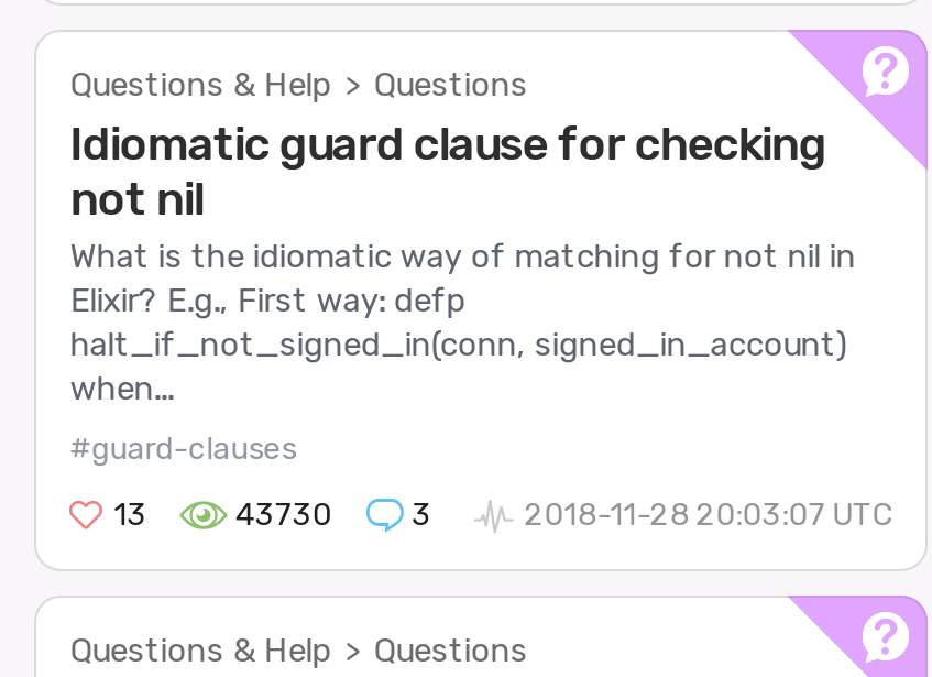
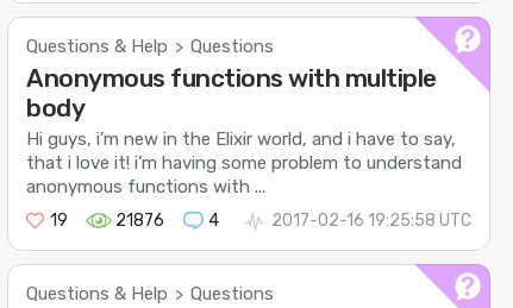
[70,116,892,534] Idiomatic guard clause for checking | not nil | What is the idiomatic way of matching for not nil in | Elixir? E.g., First way: defp | halt_if_not_signed_in(conn, signed_in_account) | when... | #guard-clauses | 13 | 43730 | 3 | 2018-11-28 20:03:07 UTC -> [26,63,471,231] Anonymous functions with multiple | body | Hi guys, i’m new in the Elixir world, and i have to say, | that i love it! i’m having some problem to understand | anonymous functions with ... | 19 | 21876 | 4 | 2017-02-16 19:25:58 UTC

